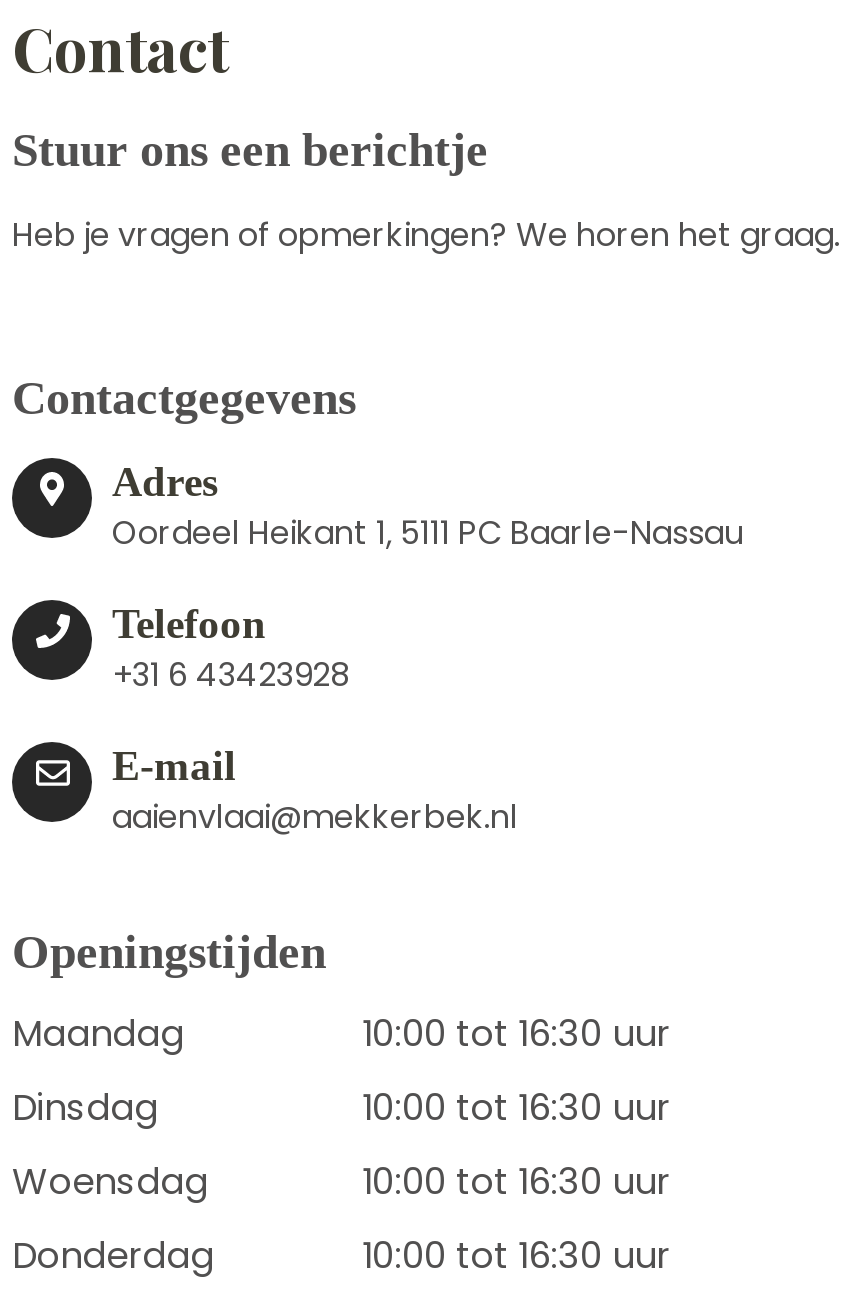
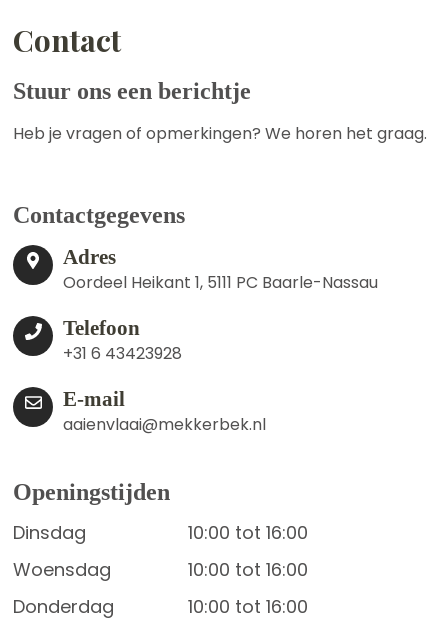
[12,1008,670,1058] Maandag | 10:00 tot 16:30 uur -> none
[362,1082,670,1132] 10:00 tot 16:30 uur -> [188,520,308,545] 10:00 tot 16:00
[362,1156,670,1206] 10:00 tot 16:30 uur -> [188,557,308,582] 10:00 tot 16:00
[362,1230,670,1280] 10:00 tot 16:30 uur -> [188,594,308,619] 10:00 tot 16:00

